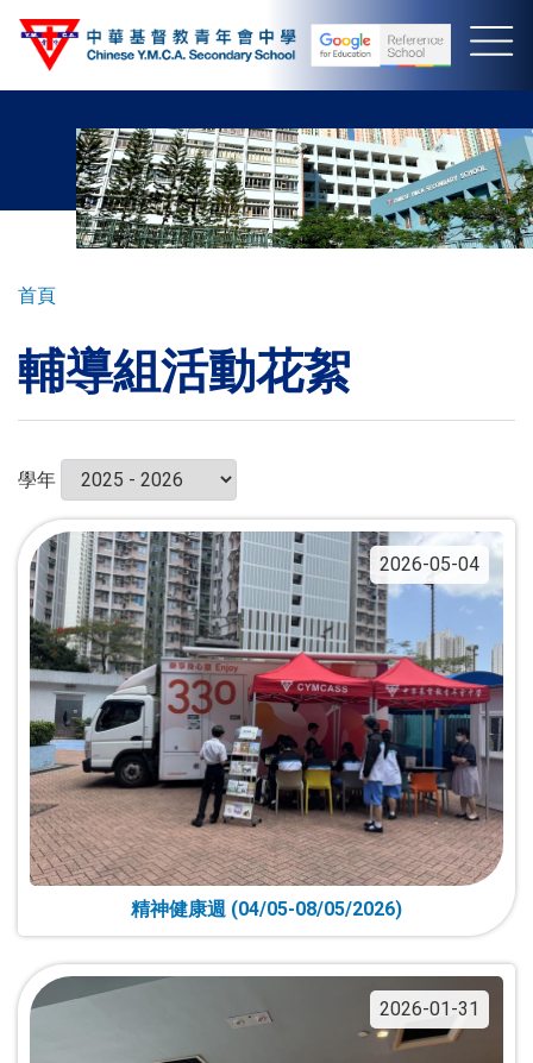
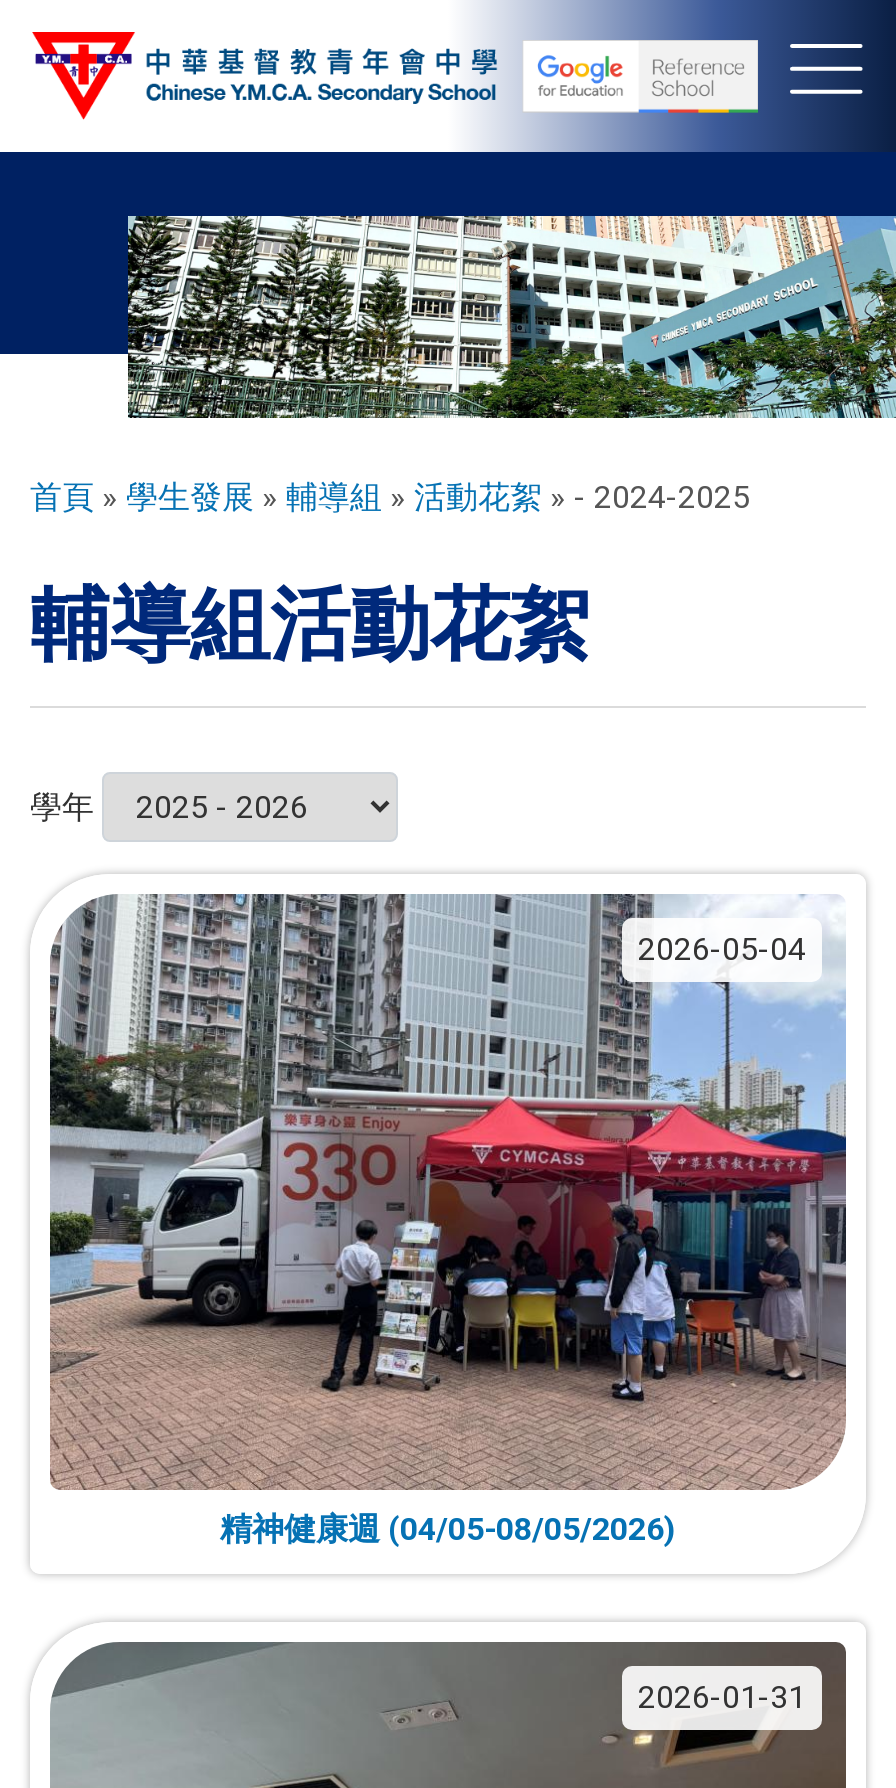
none -> [126,477,750,515] 學生發展 | 輔導組 | 活動花絮 | - 2024-2025

